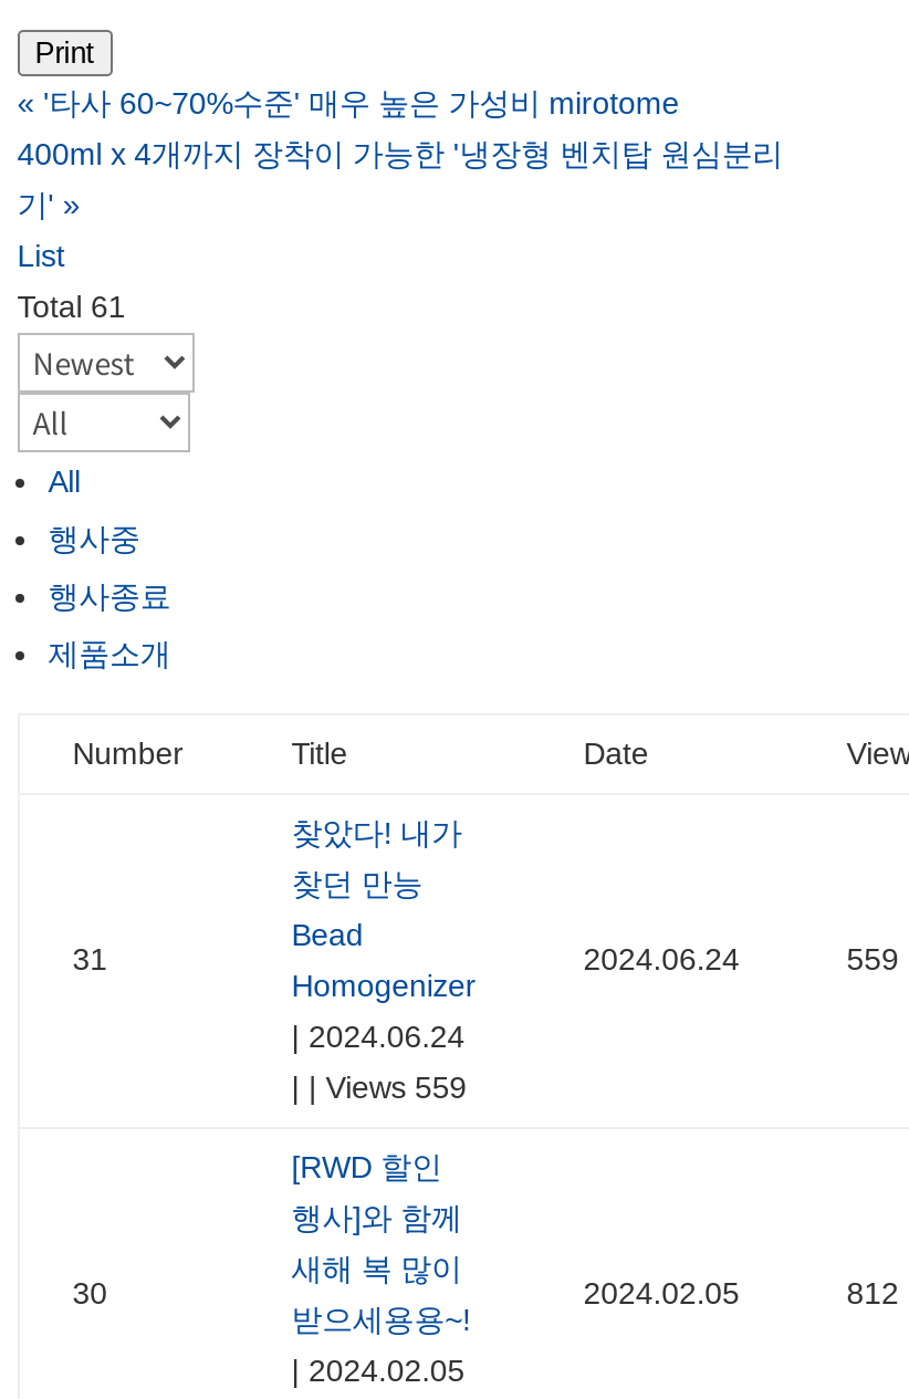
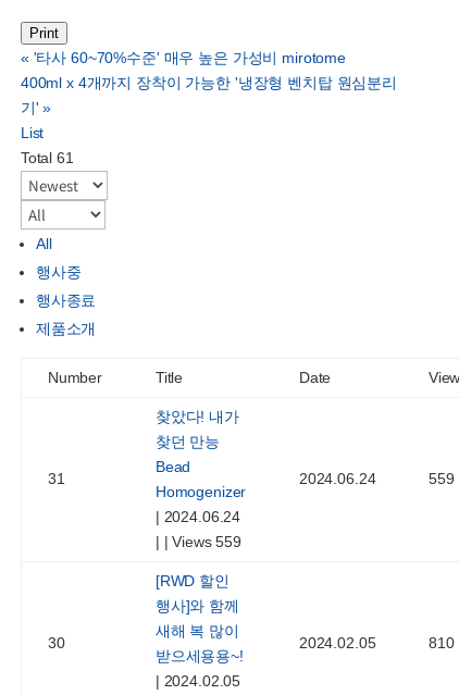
[847,1275,899,1311] 812 -> [428,634,454,651] 810

